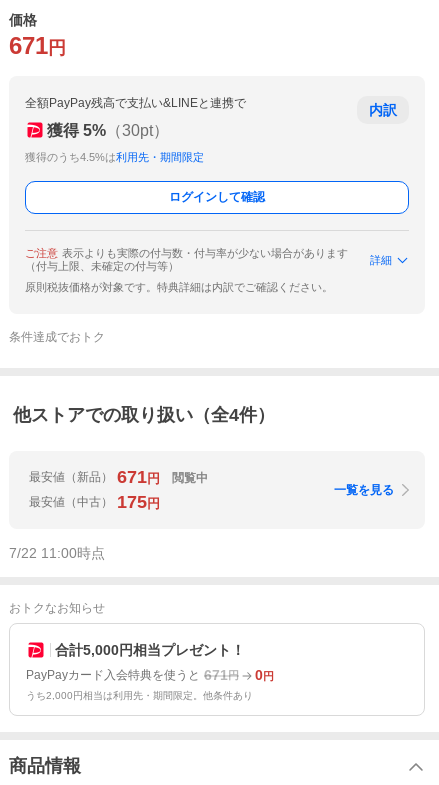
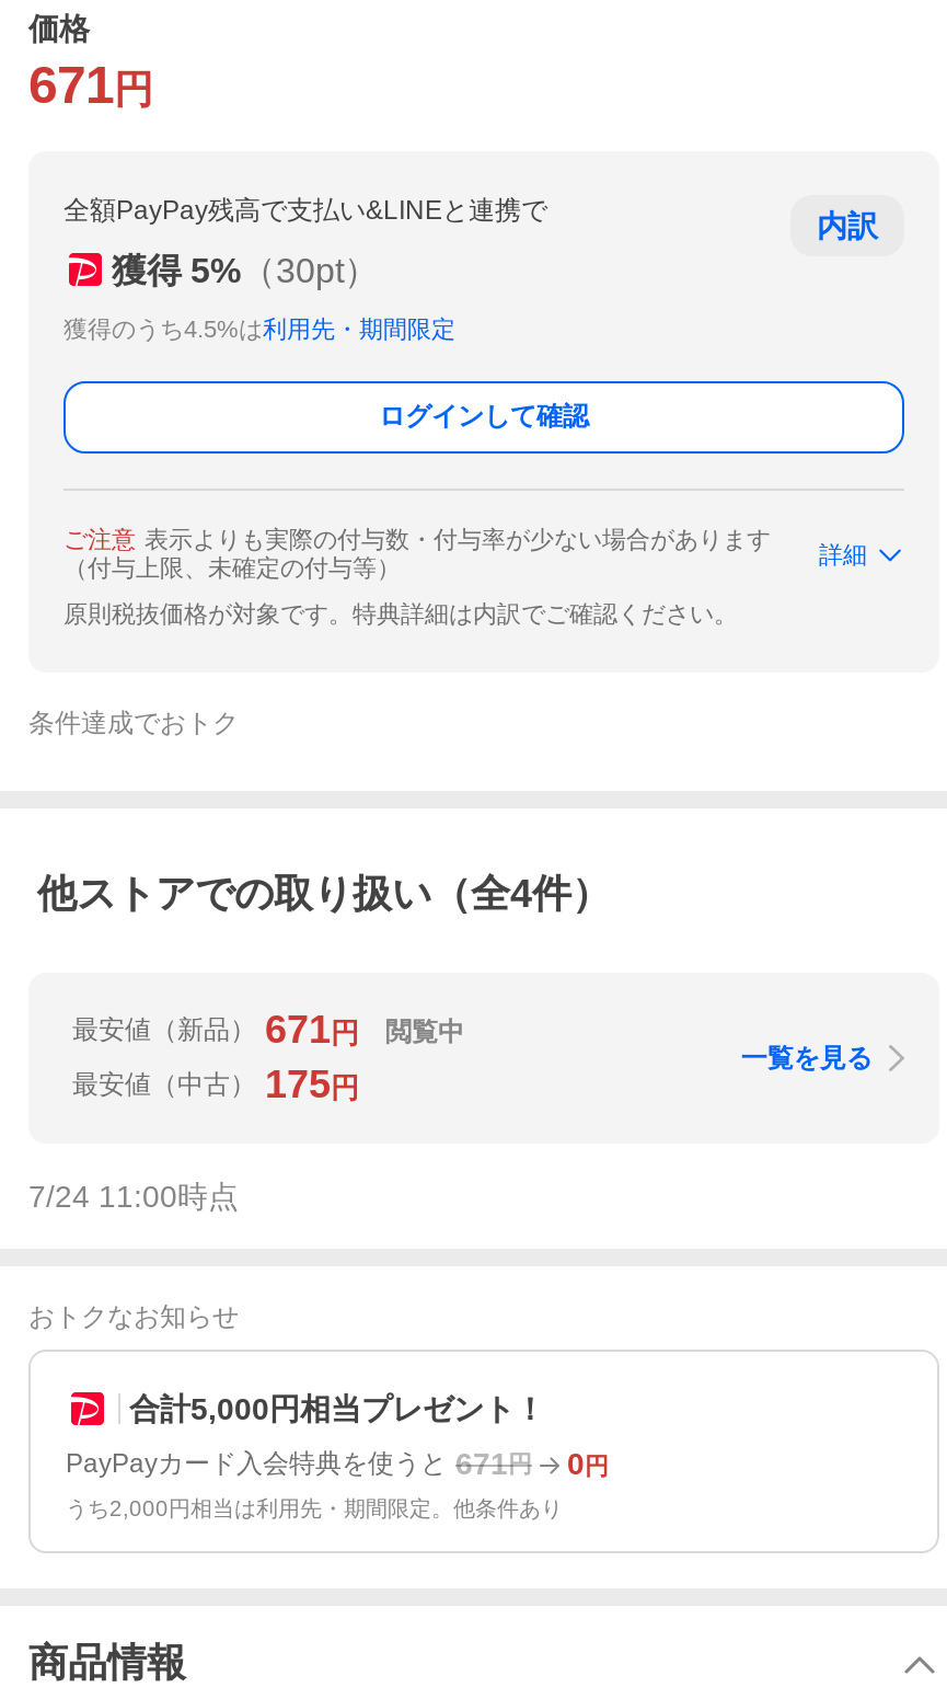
[9,545,105,561] 7/22 11:00時点 -> [28,1179,239,1214] 7/24 11:00時点

